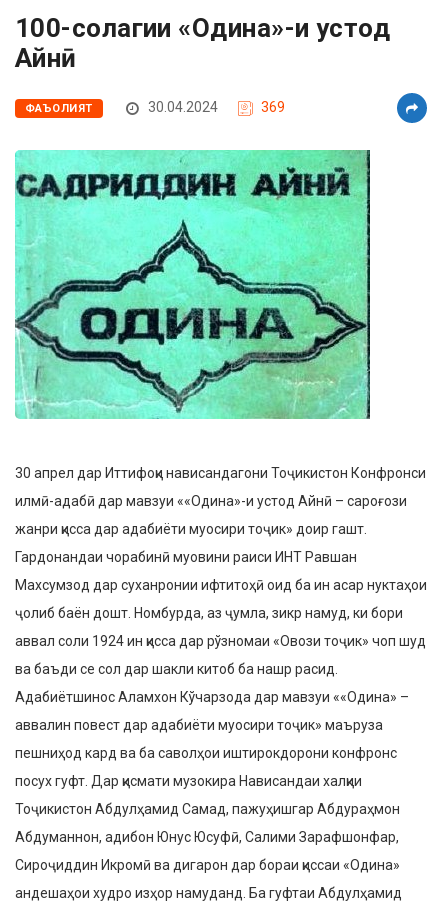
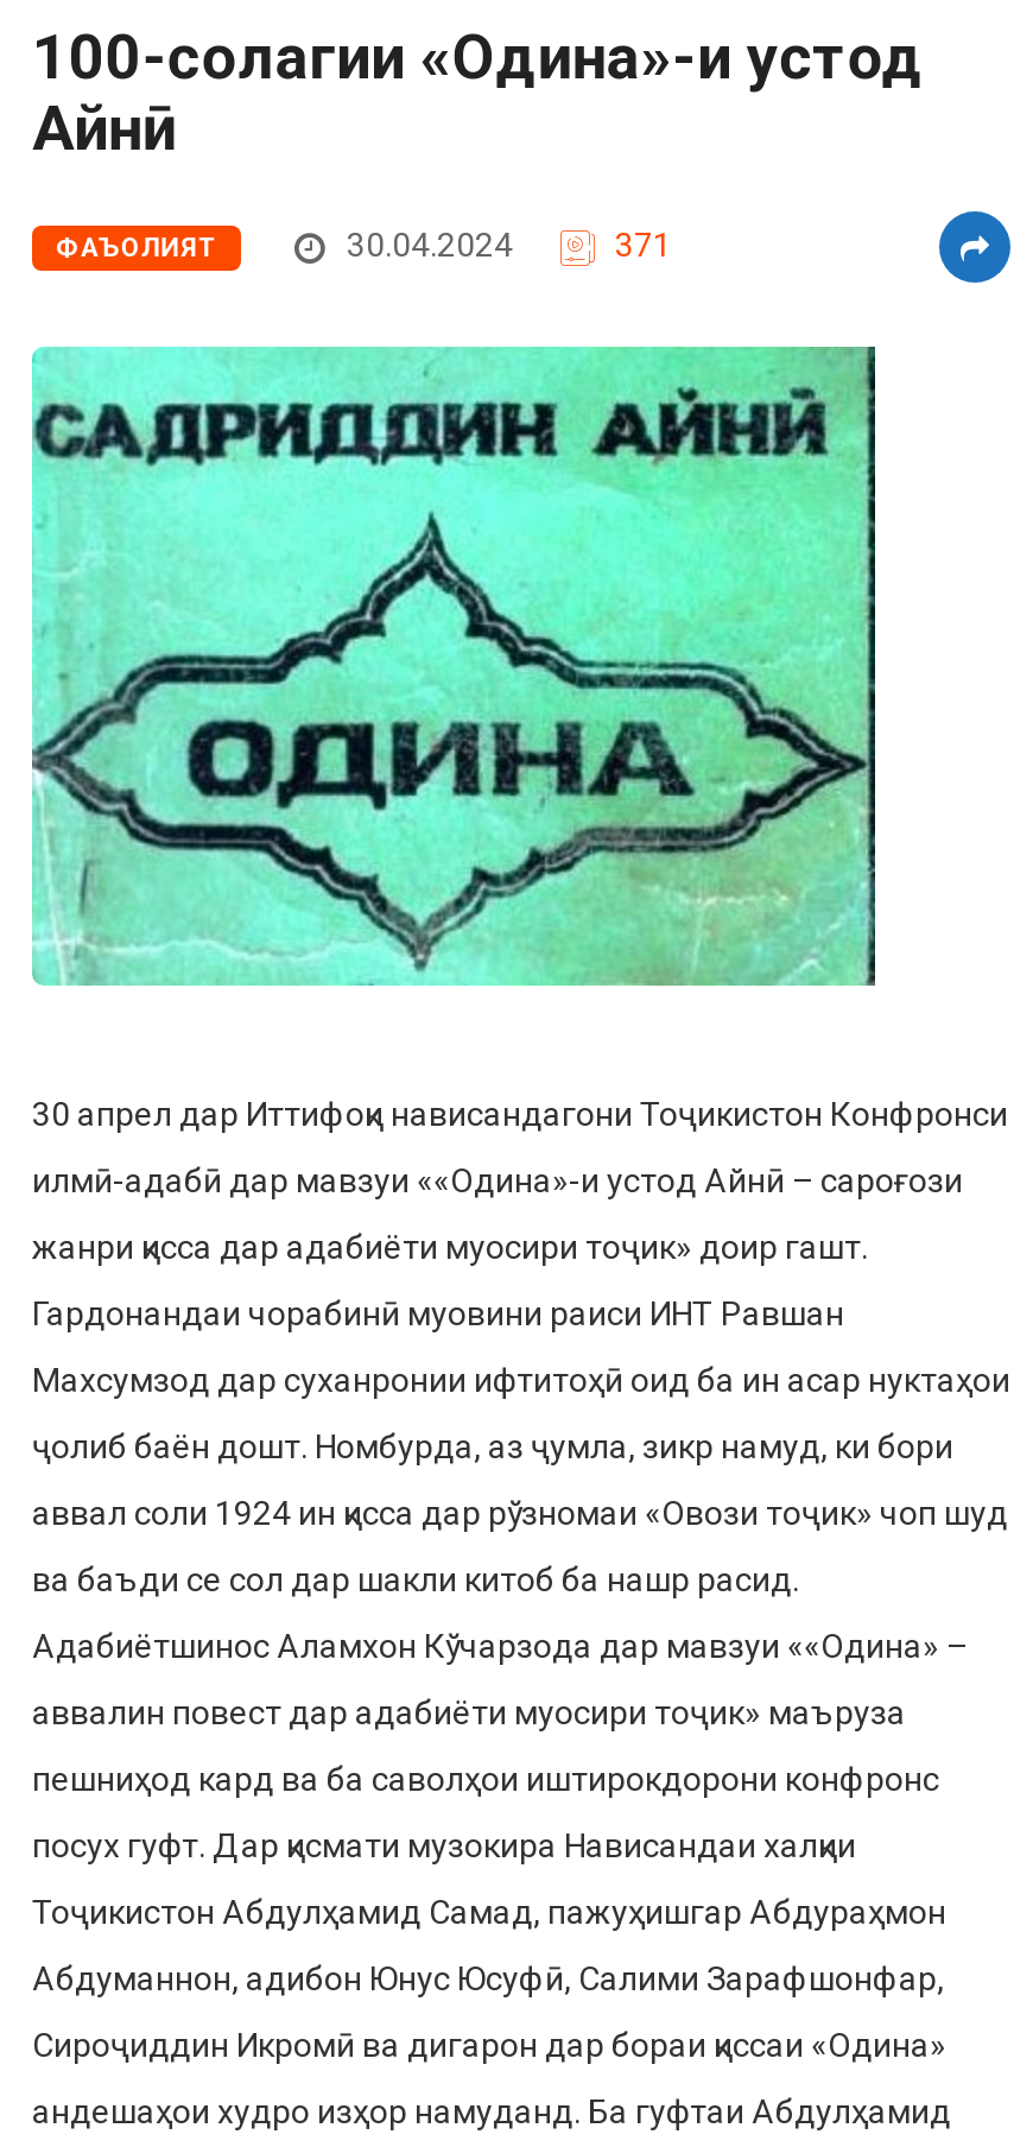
[257,99,284,115] 369 -> [608,226,672,264] 371

